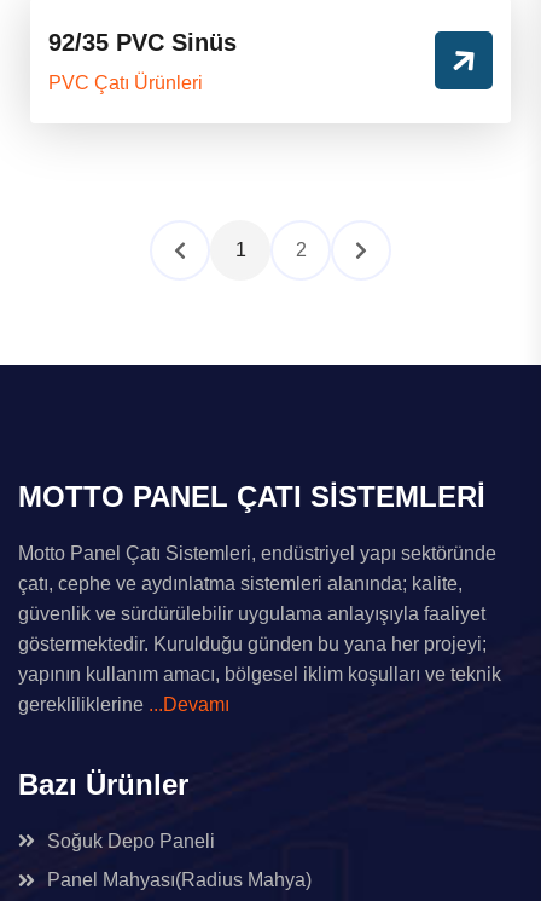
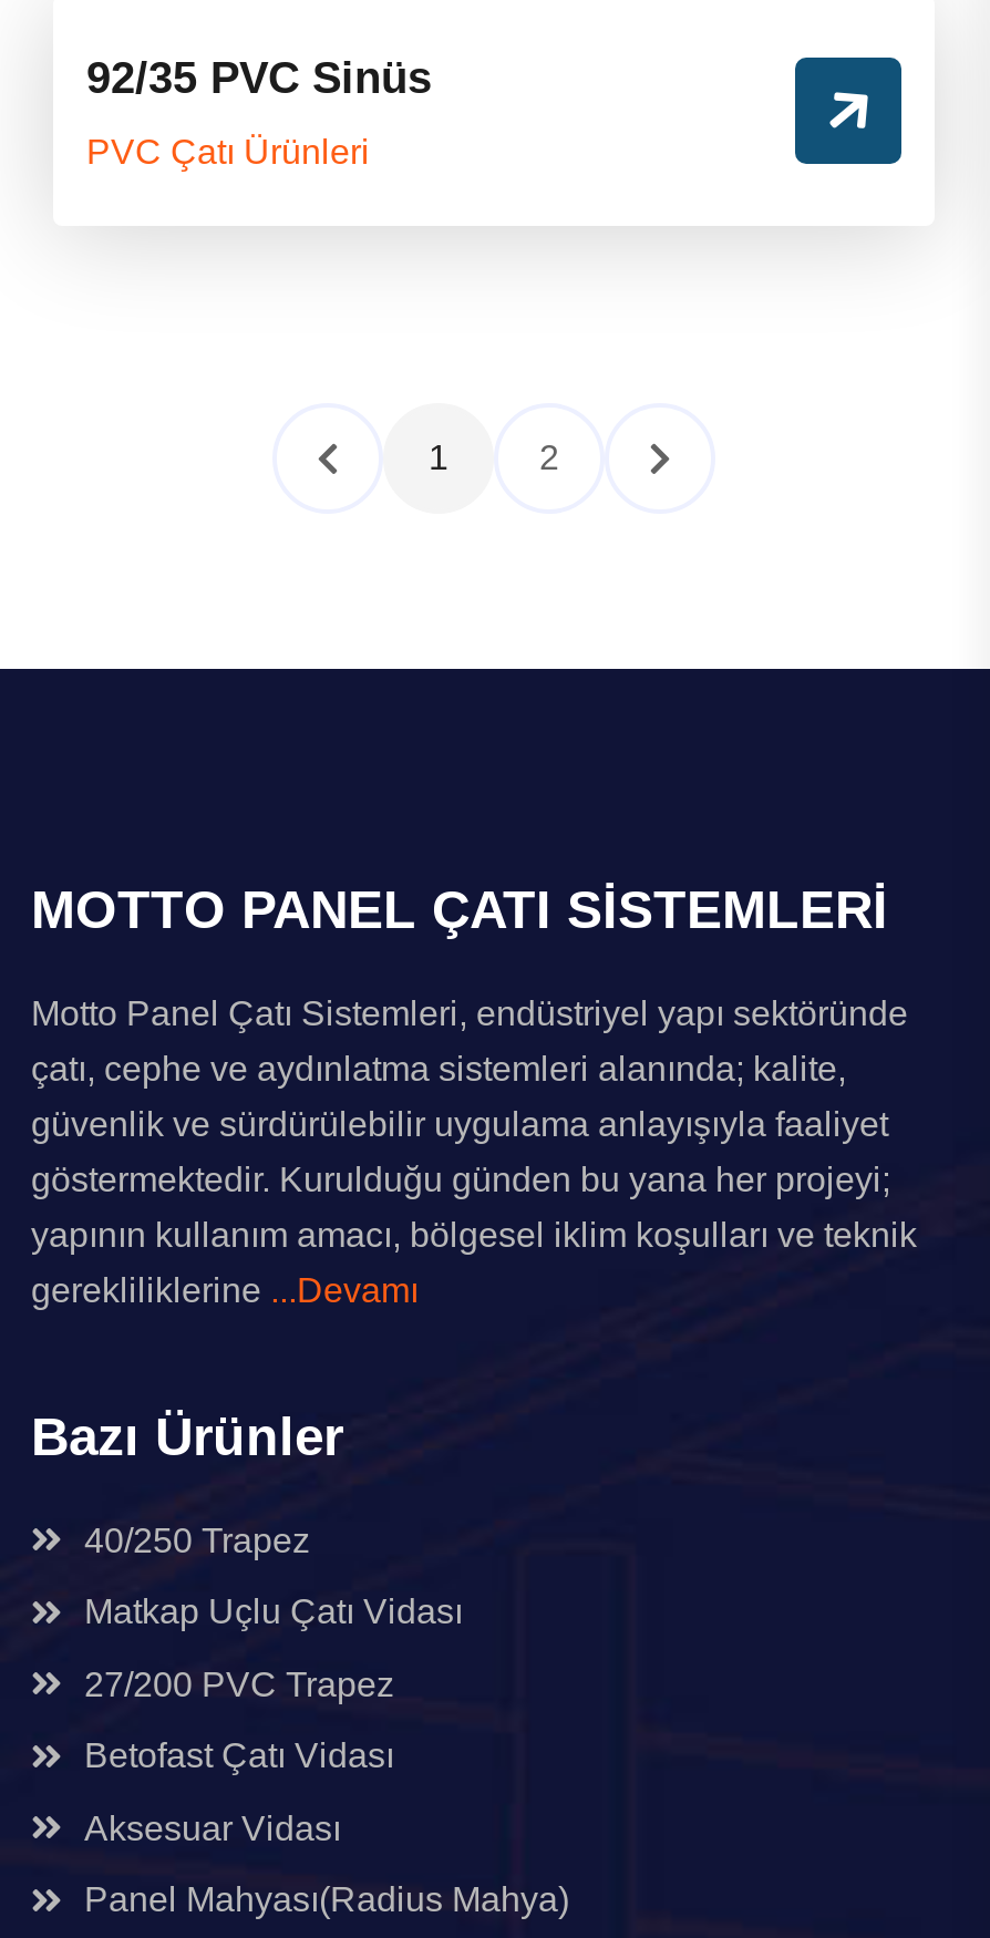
[47,831,215,851] Soğuk Depo Paneli -> [84,1521,463,1847] 40/250 Trapez | Matkap Uçlu Çatı Vidası | 27/200 PVC Trapez | Betofast Çatı Vidası | Aksesuar Vidası

